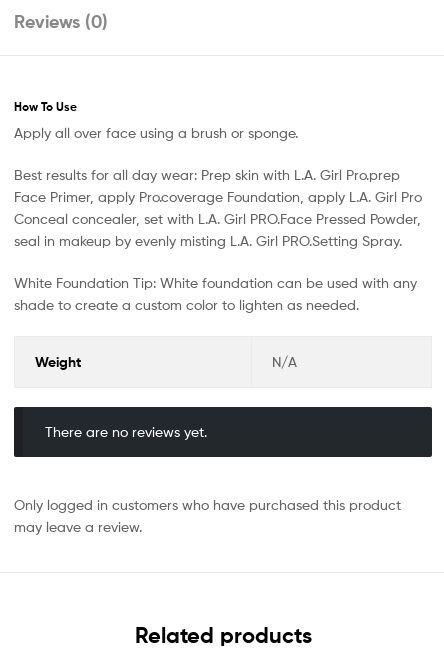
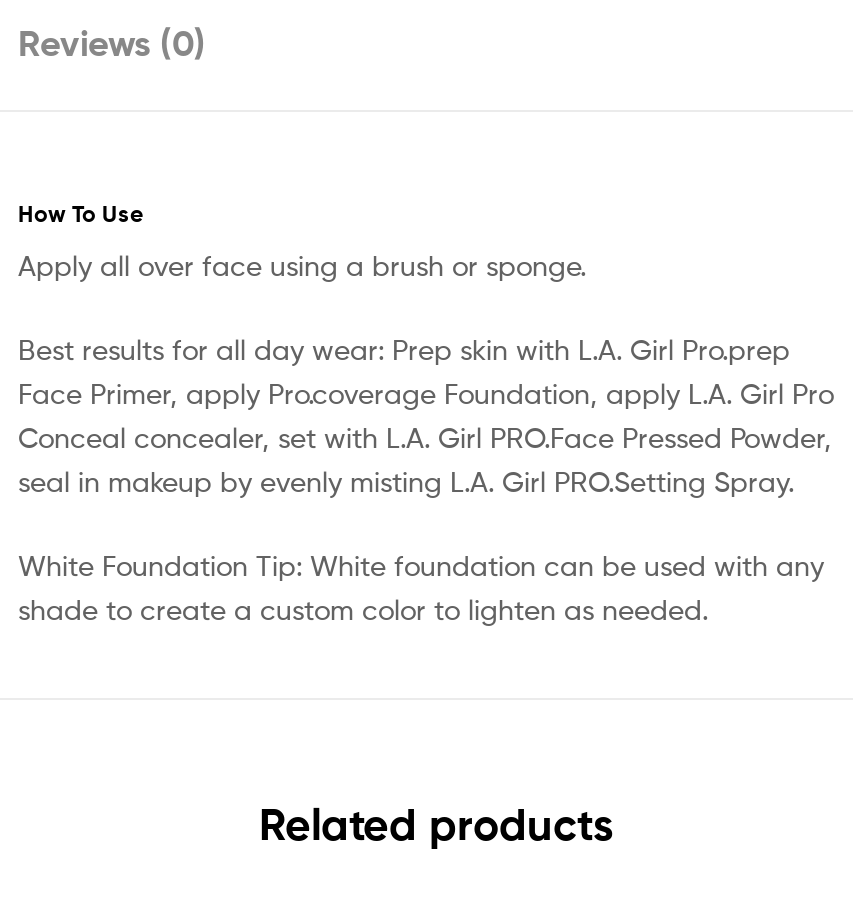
[35,353,297,371] Weight | N/A -> none
[45,423,207,440] There are no reviews yet. -> none
[14,496,401,535] Only logged in customers who have purchased this product | may leave a review. -> none

